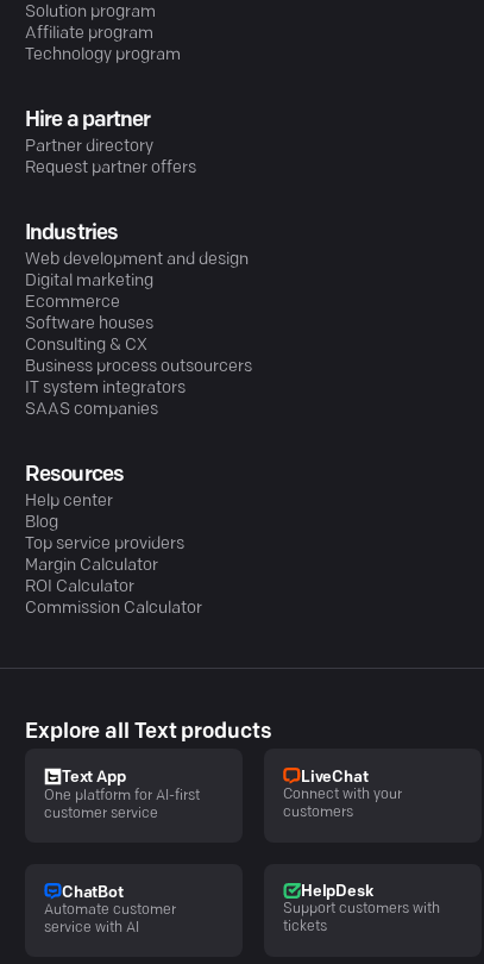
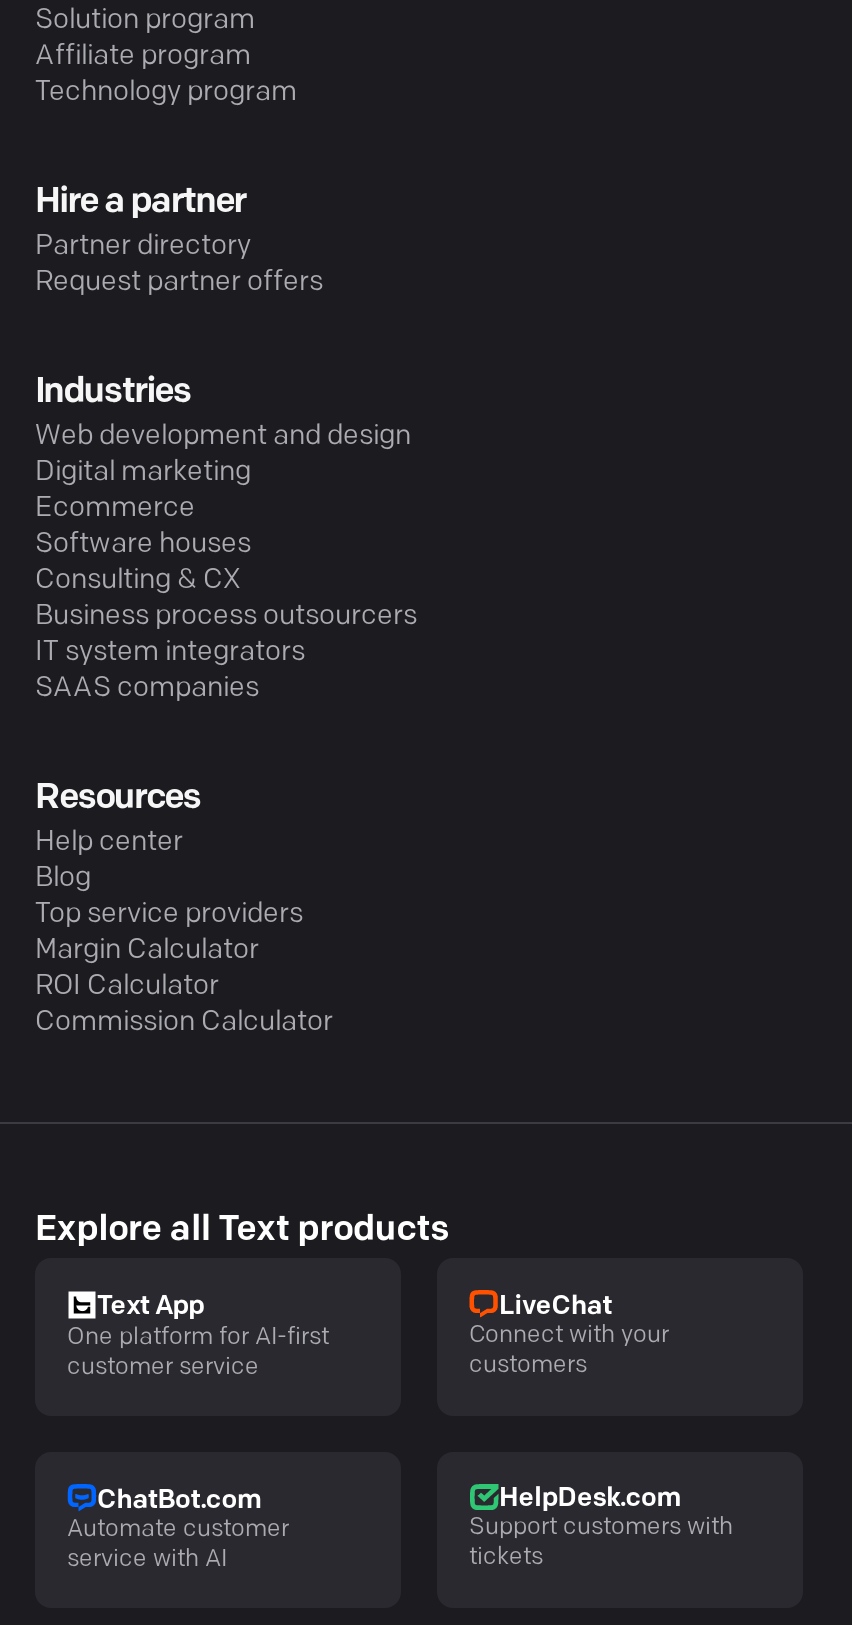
[62,885,123,900] ChatBot -> [97,1487,261,1513] ChatBot.com
[301,884,373,899] HelpDesk -> [499,1486,680,1512] HelpDesk.com

